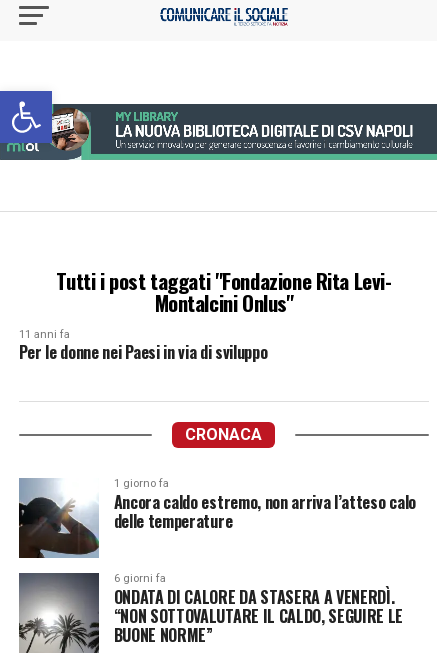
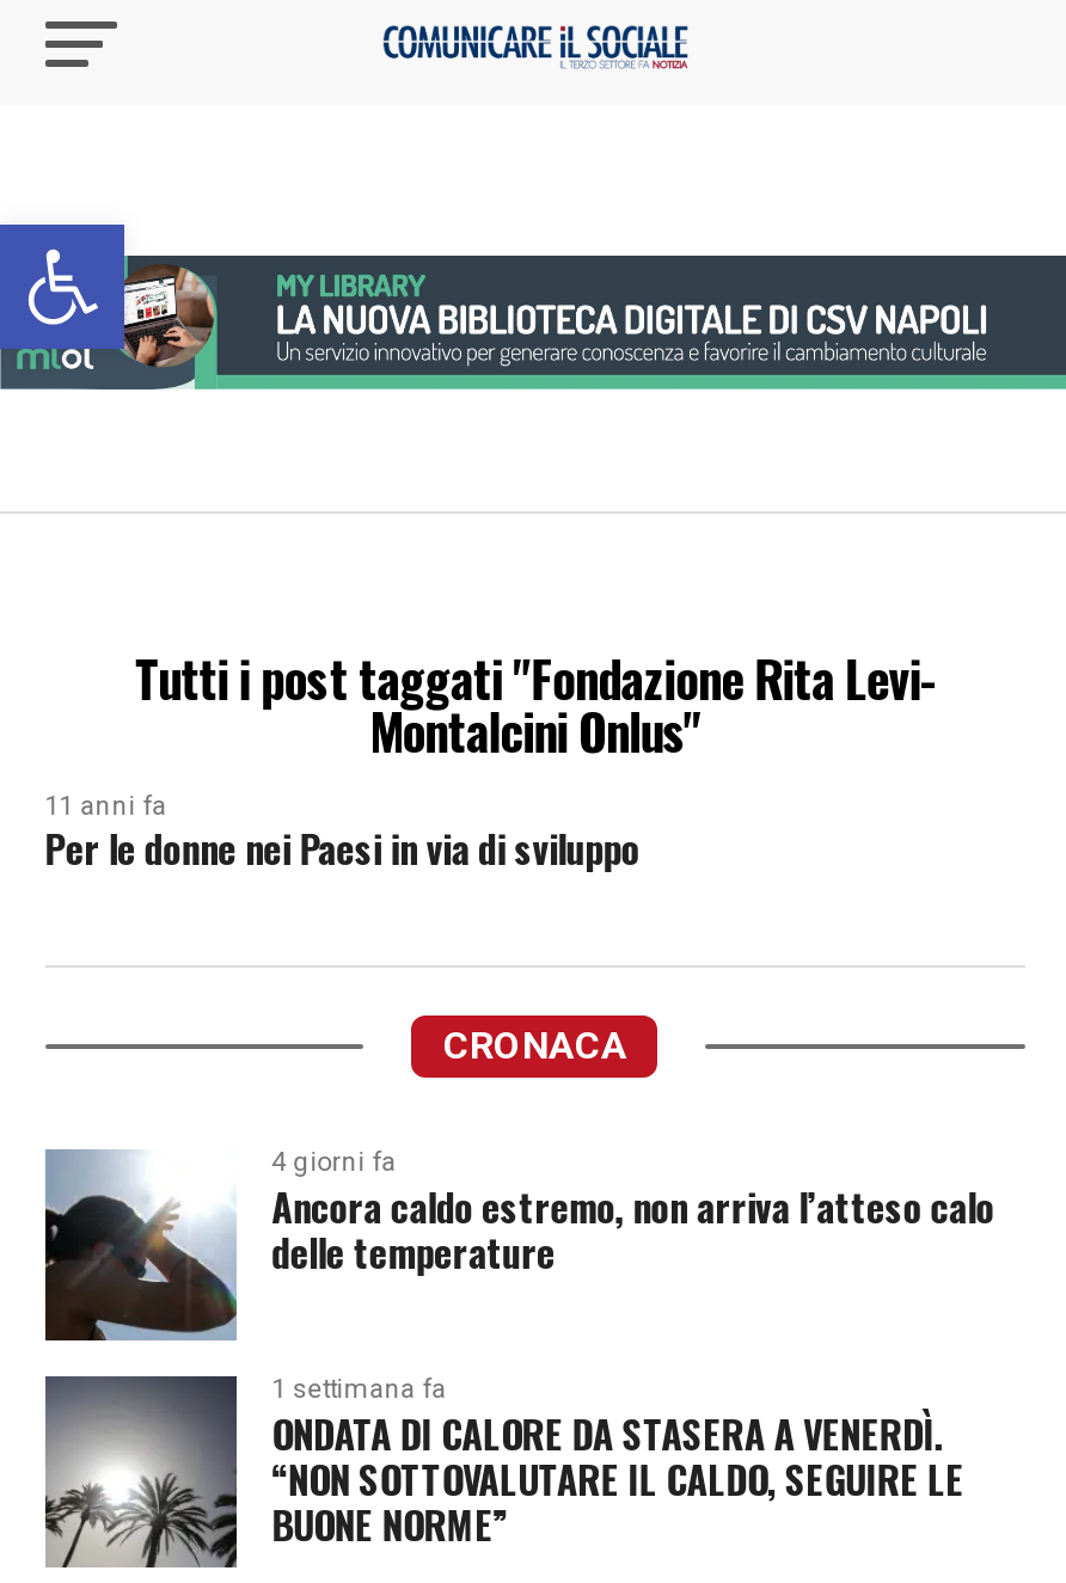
[114,477,169,490] 1 giorno fa -> [272,1147,396,1178] 4 giorni fa
[114,572,166,585] 6 giorni fa -> [272,1374,446,1405] 1 settimana fa

